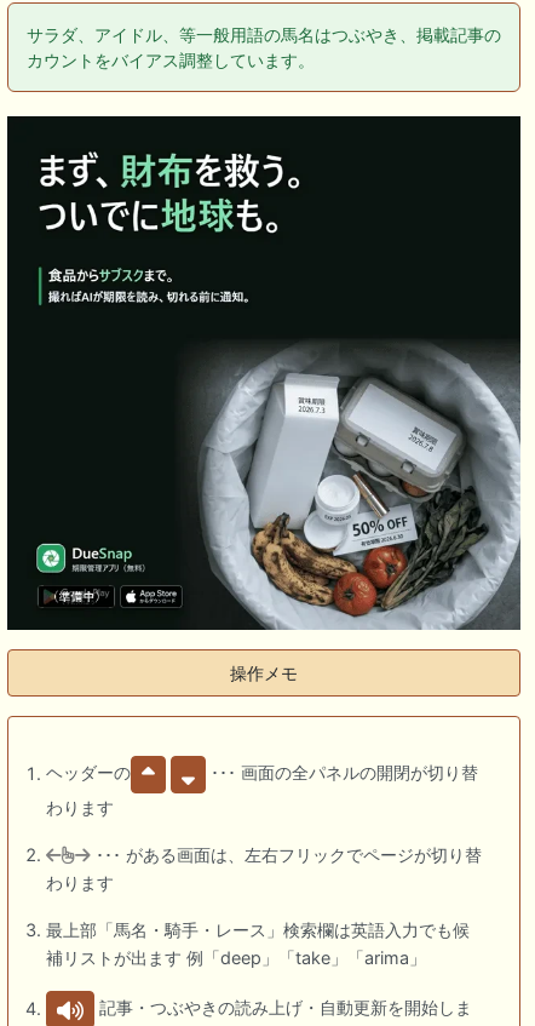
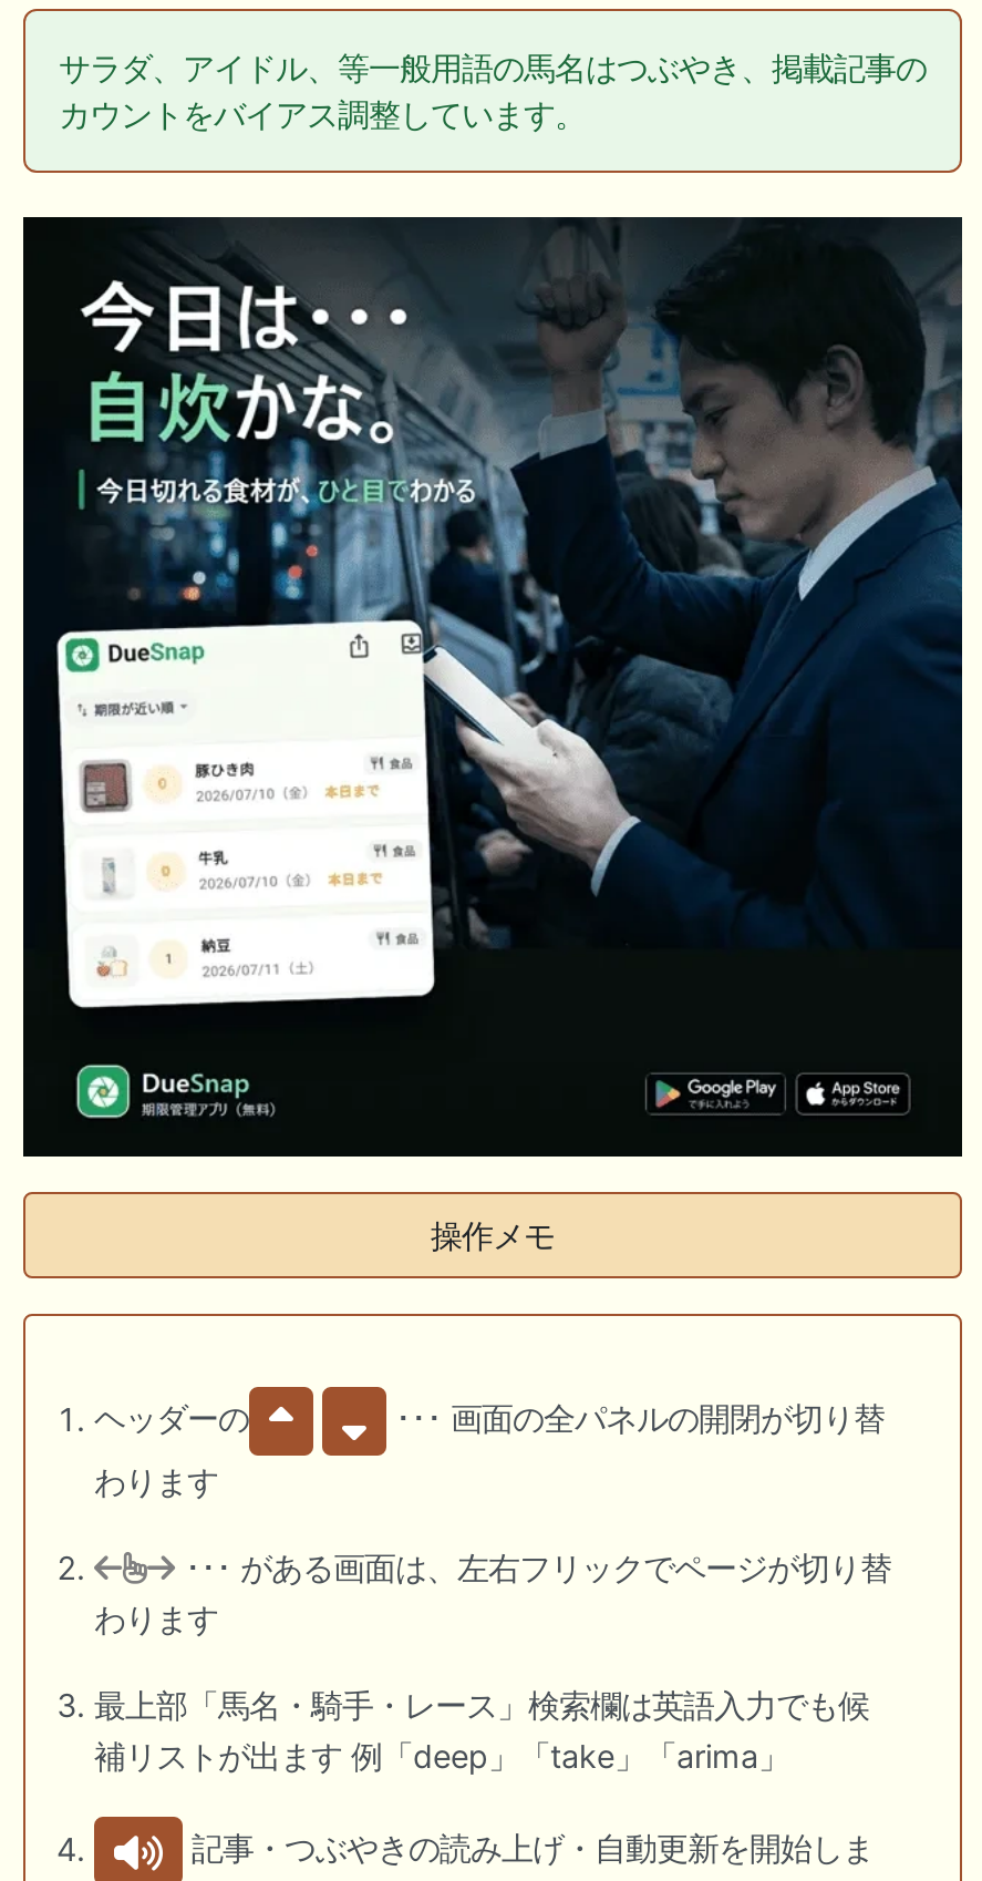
[25,119,522,631] [image] -> [54,219,964,1159] [image]

